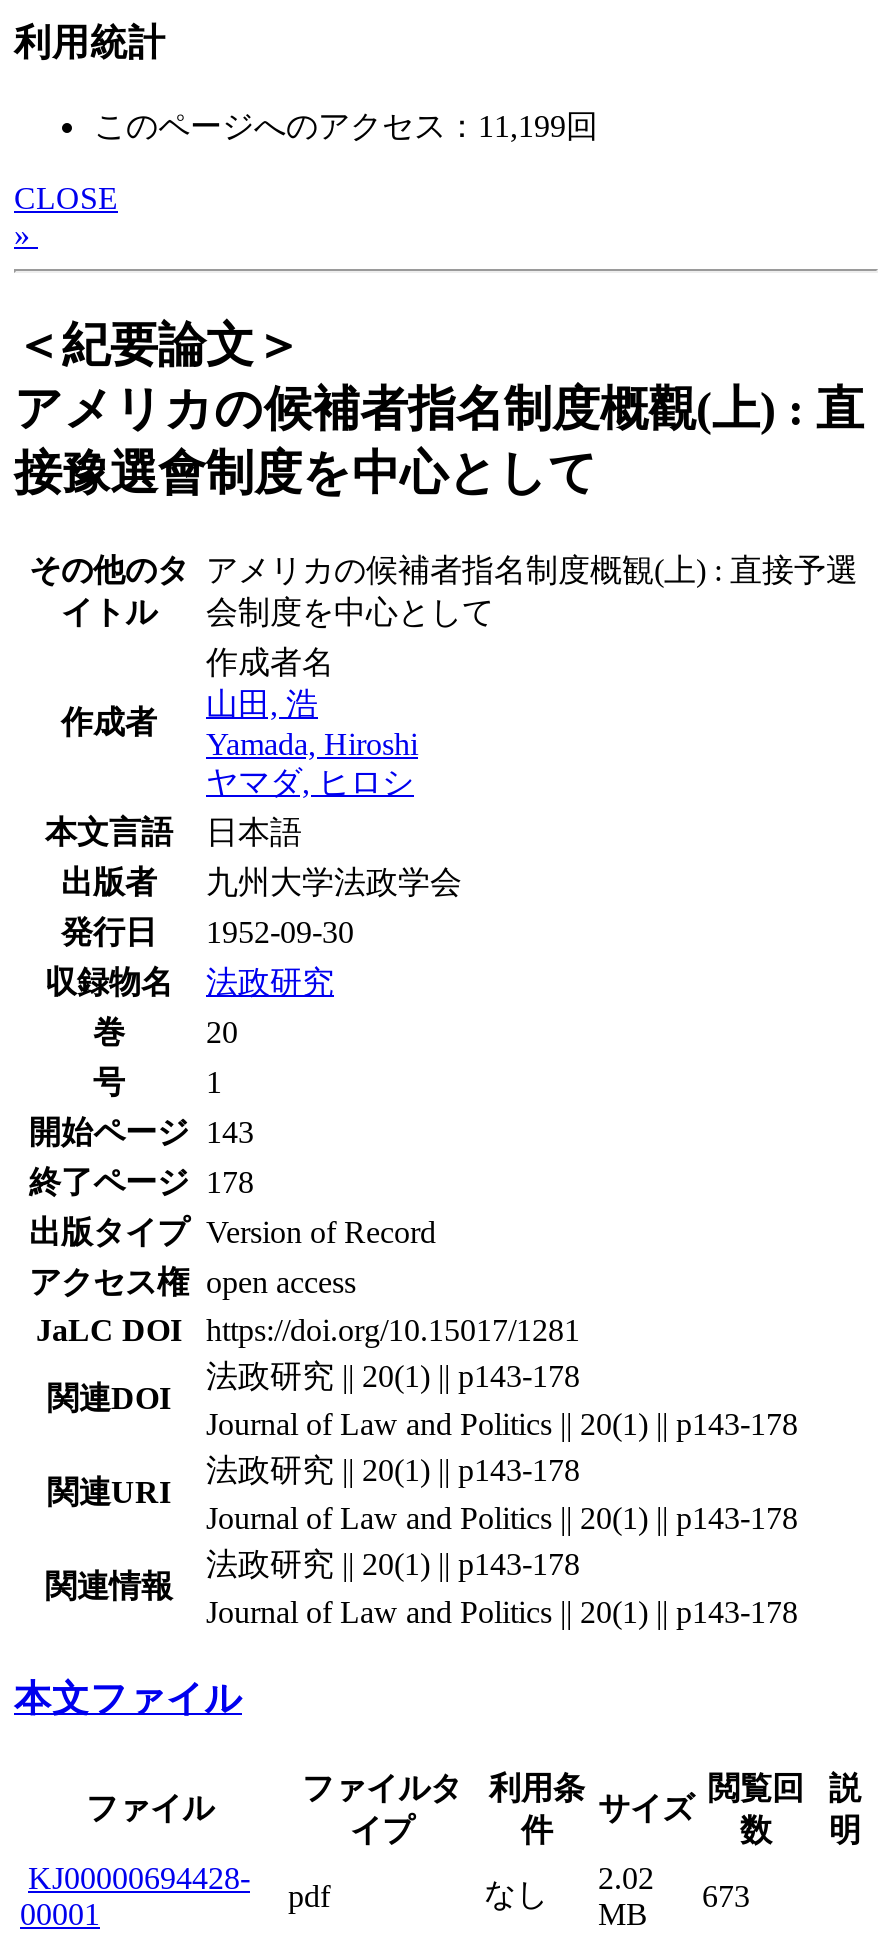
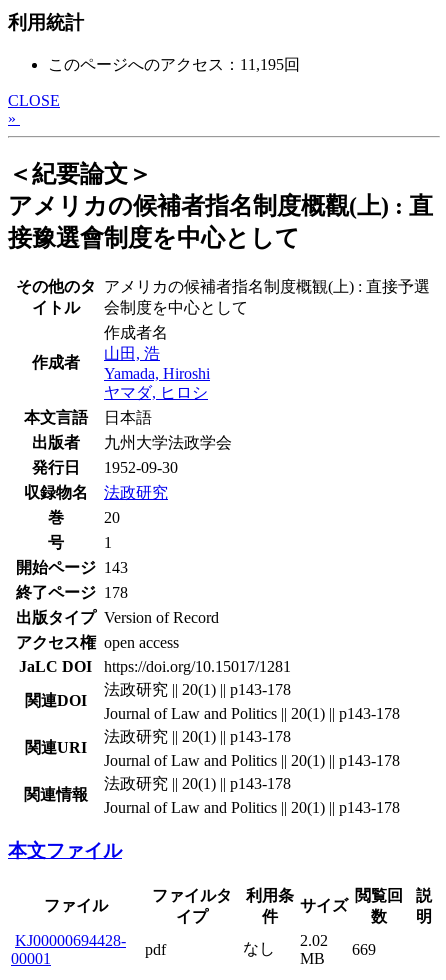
[94,109,598,143] このページへのアクセス：11,199回 -> [48,56,300,73] このページへのアクセス：11,195回
[702,1879,750,1913] 673 -> [352,941,376,958] 669

